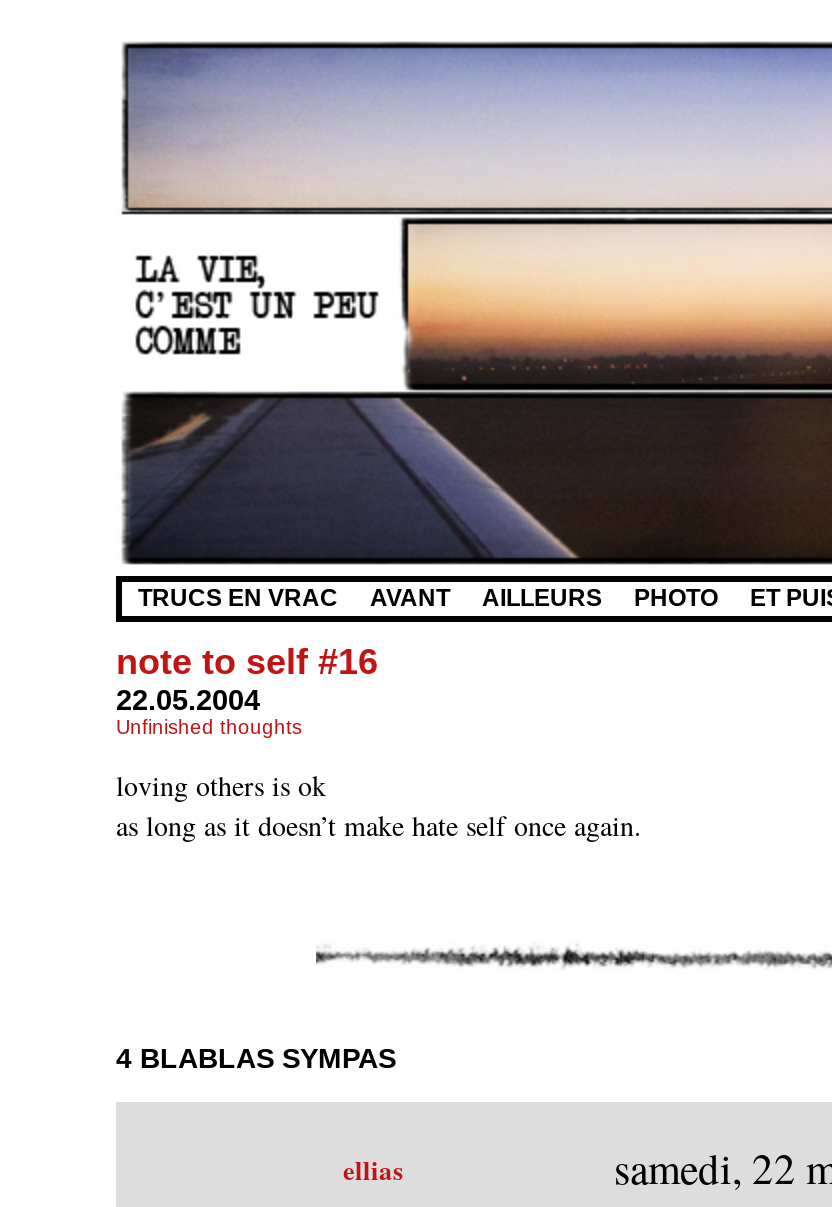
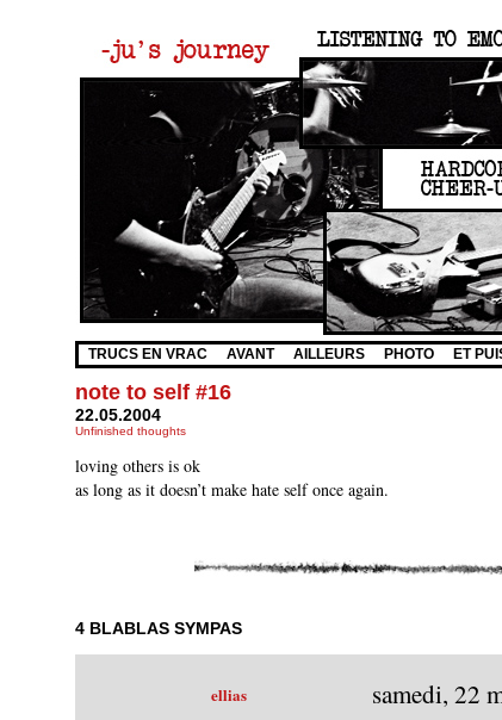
[120,40,826,566] [image] -> [79,23,498,335] [image]

